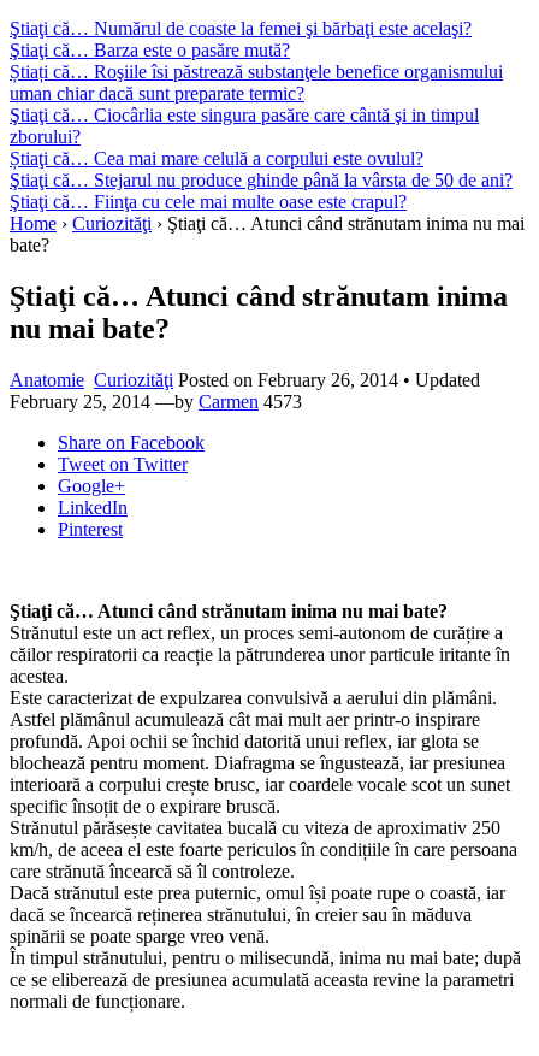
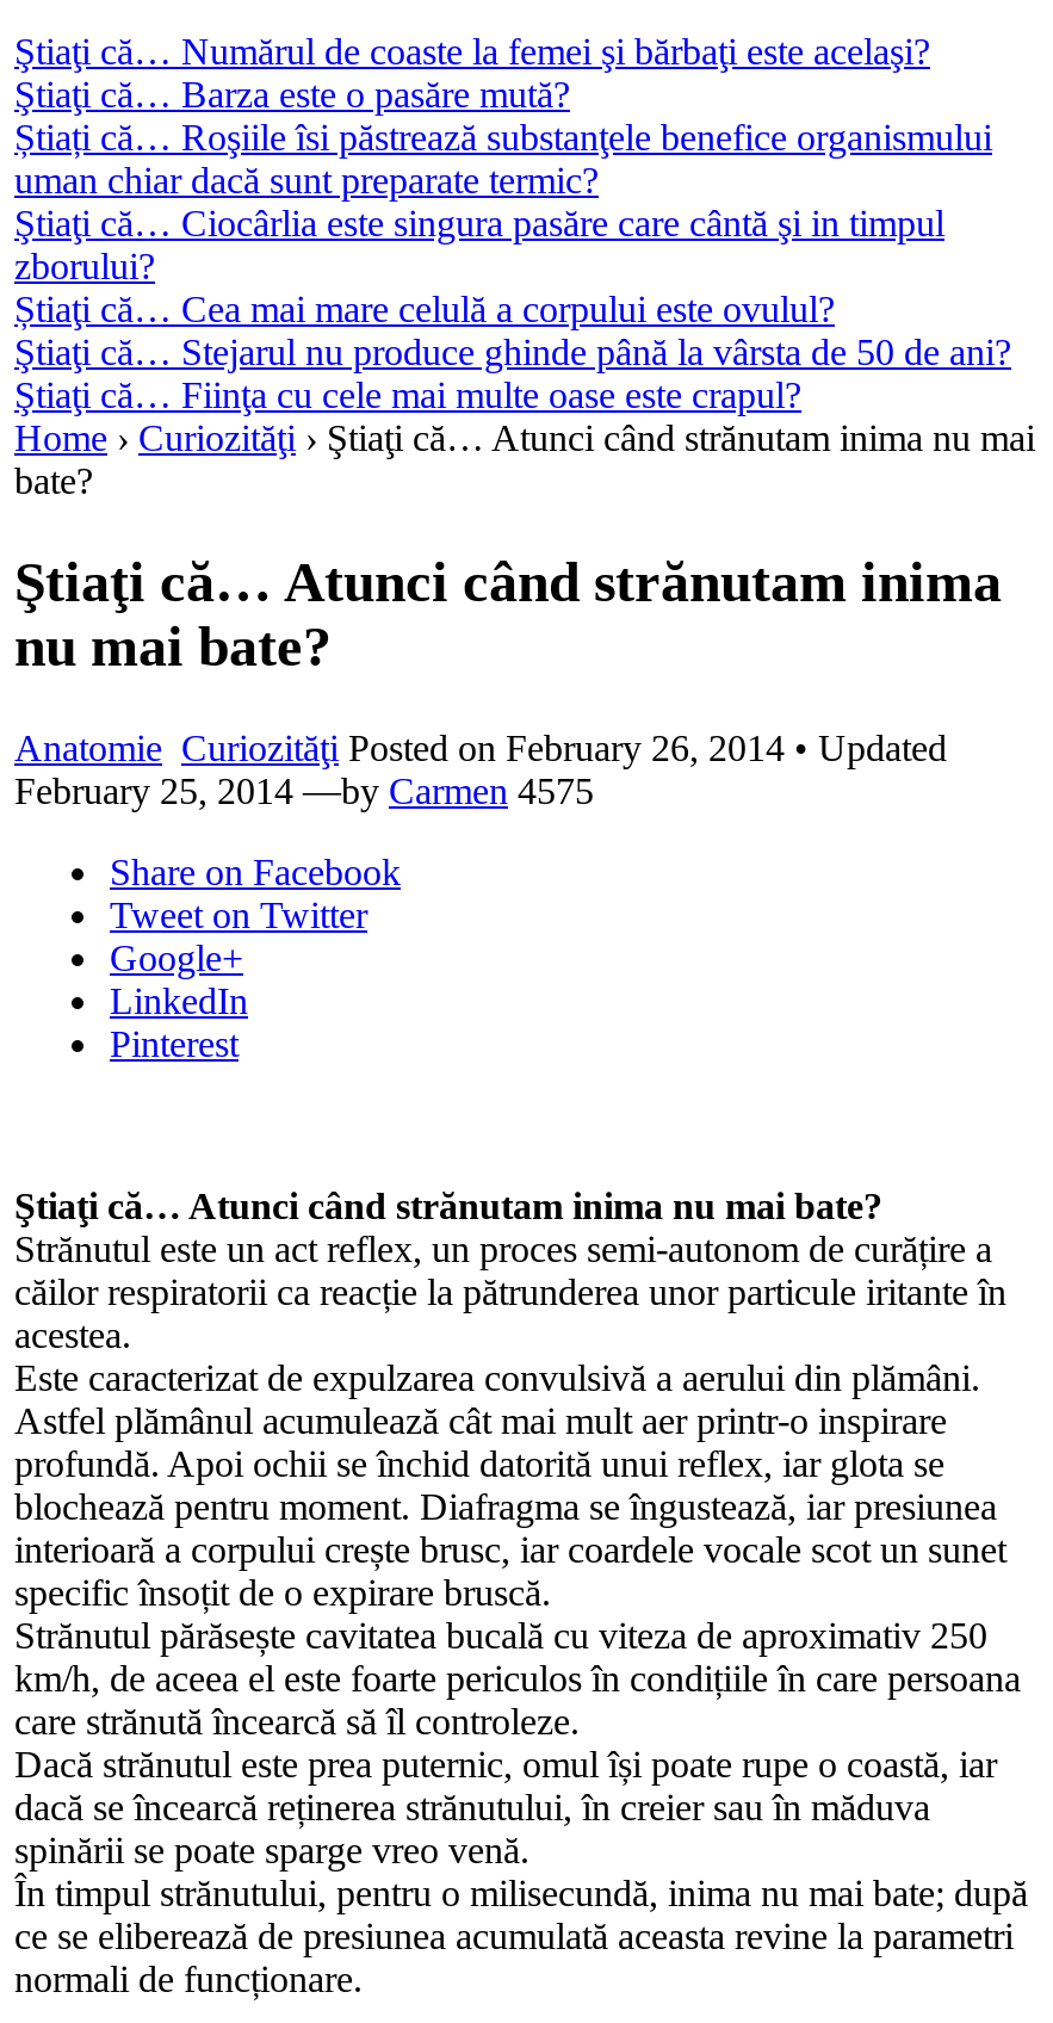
[10,392,302,412] February 25, 2014 —by Carmen 4573 -> [14,771,594,812] February 25, 2014 —by Carmen 4575

